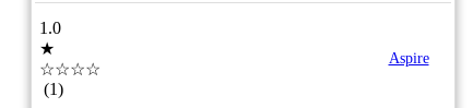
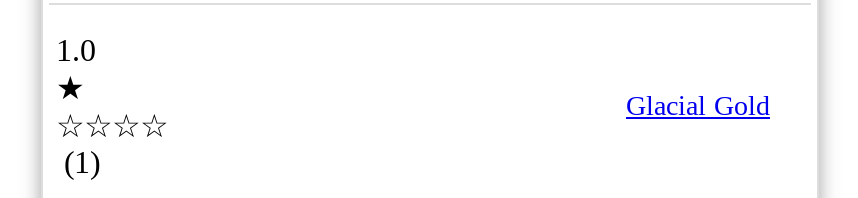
[388,50,429,66] Aspire -> [626,91,770,121] Glacial Gold

